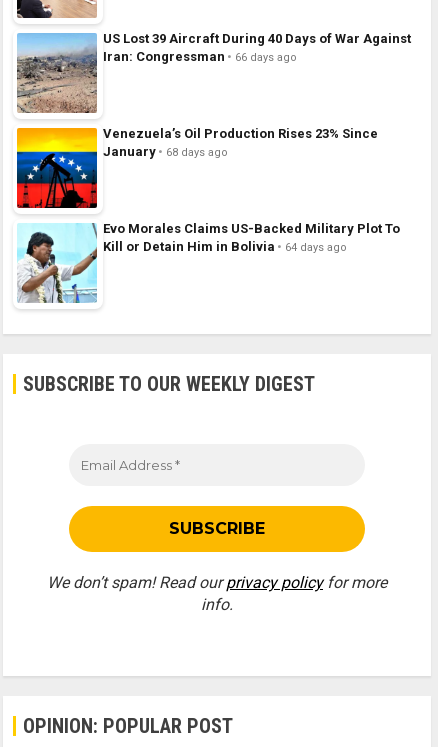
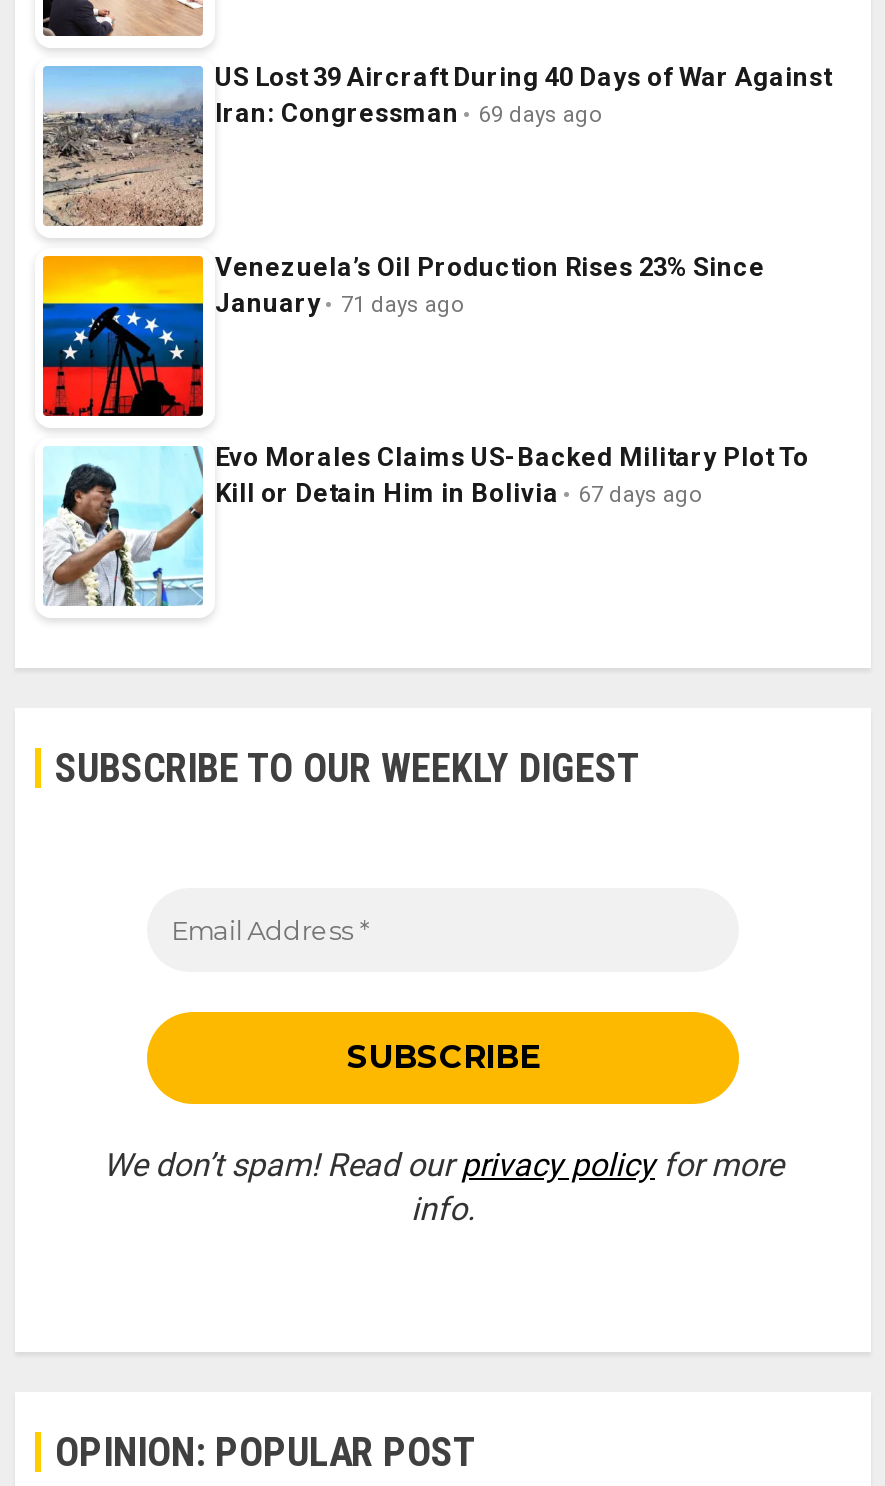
[103,49,297,64] Iran: Congressman 66 days ago -> [215,99,603,129] Iran: Congressman 69 days ago
[103,144,228,159] January 68 days ago -> [215,289,465,319] January 71 days ago
[103,239,347,254] Kill or Detain Him in Bolivia 64 days ago -> [215,479,703,509] Kill or Detain Him in Bolivia 67 days ago

